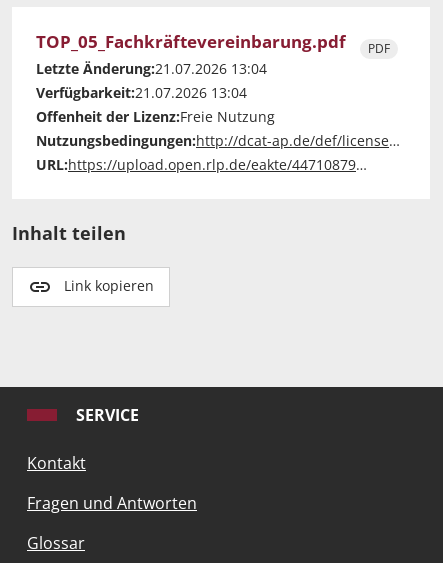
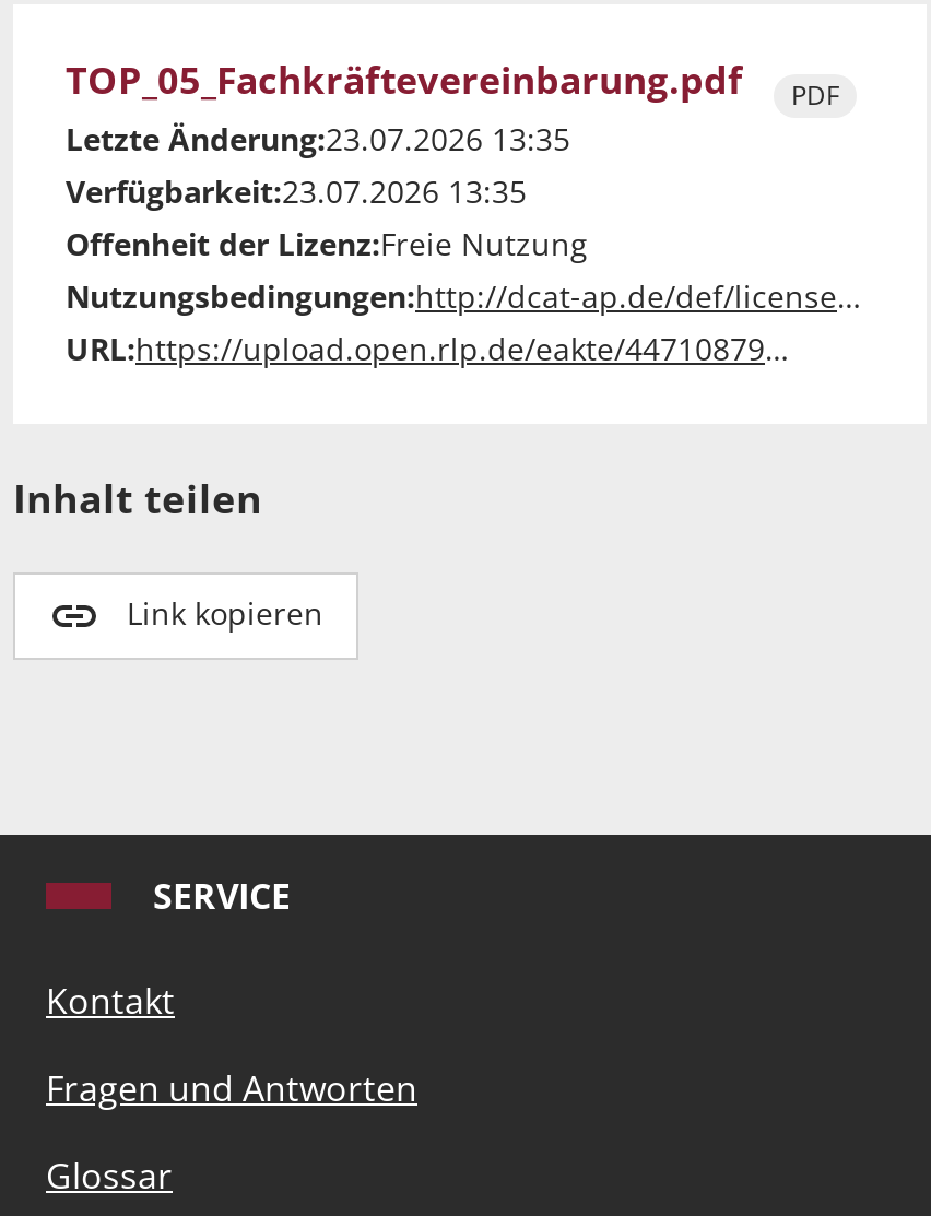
[36,59,267,78] Letzte Änderung:21.07.2026 13:04 -> [66,118,570,160] Letzte Änderung:23.07.2026 13:35
[36,83,247,102] Verfügbarkeit:21.07.2026 13:04 -> [66,171,527,212] Verfügbarkeit:23.07.2026 13:35

